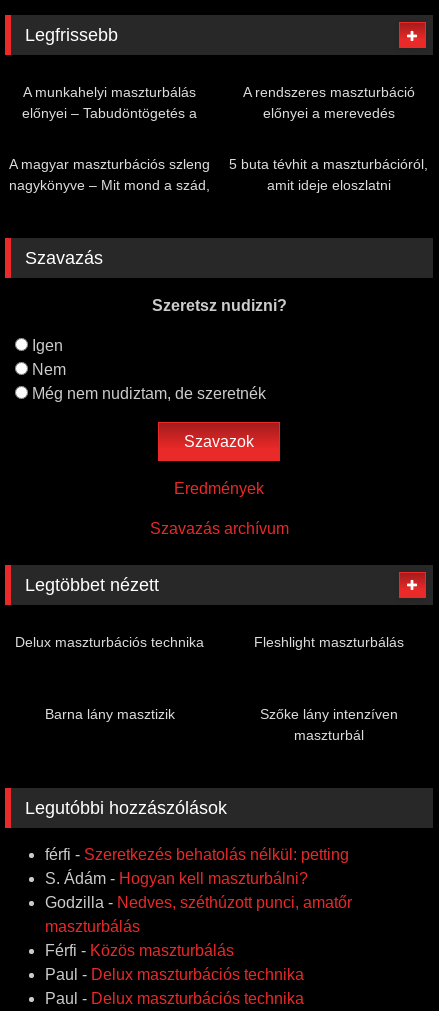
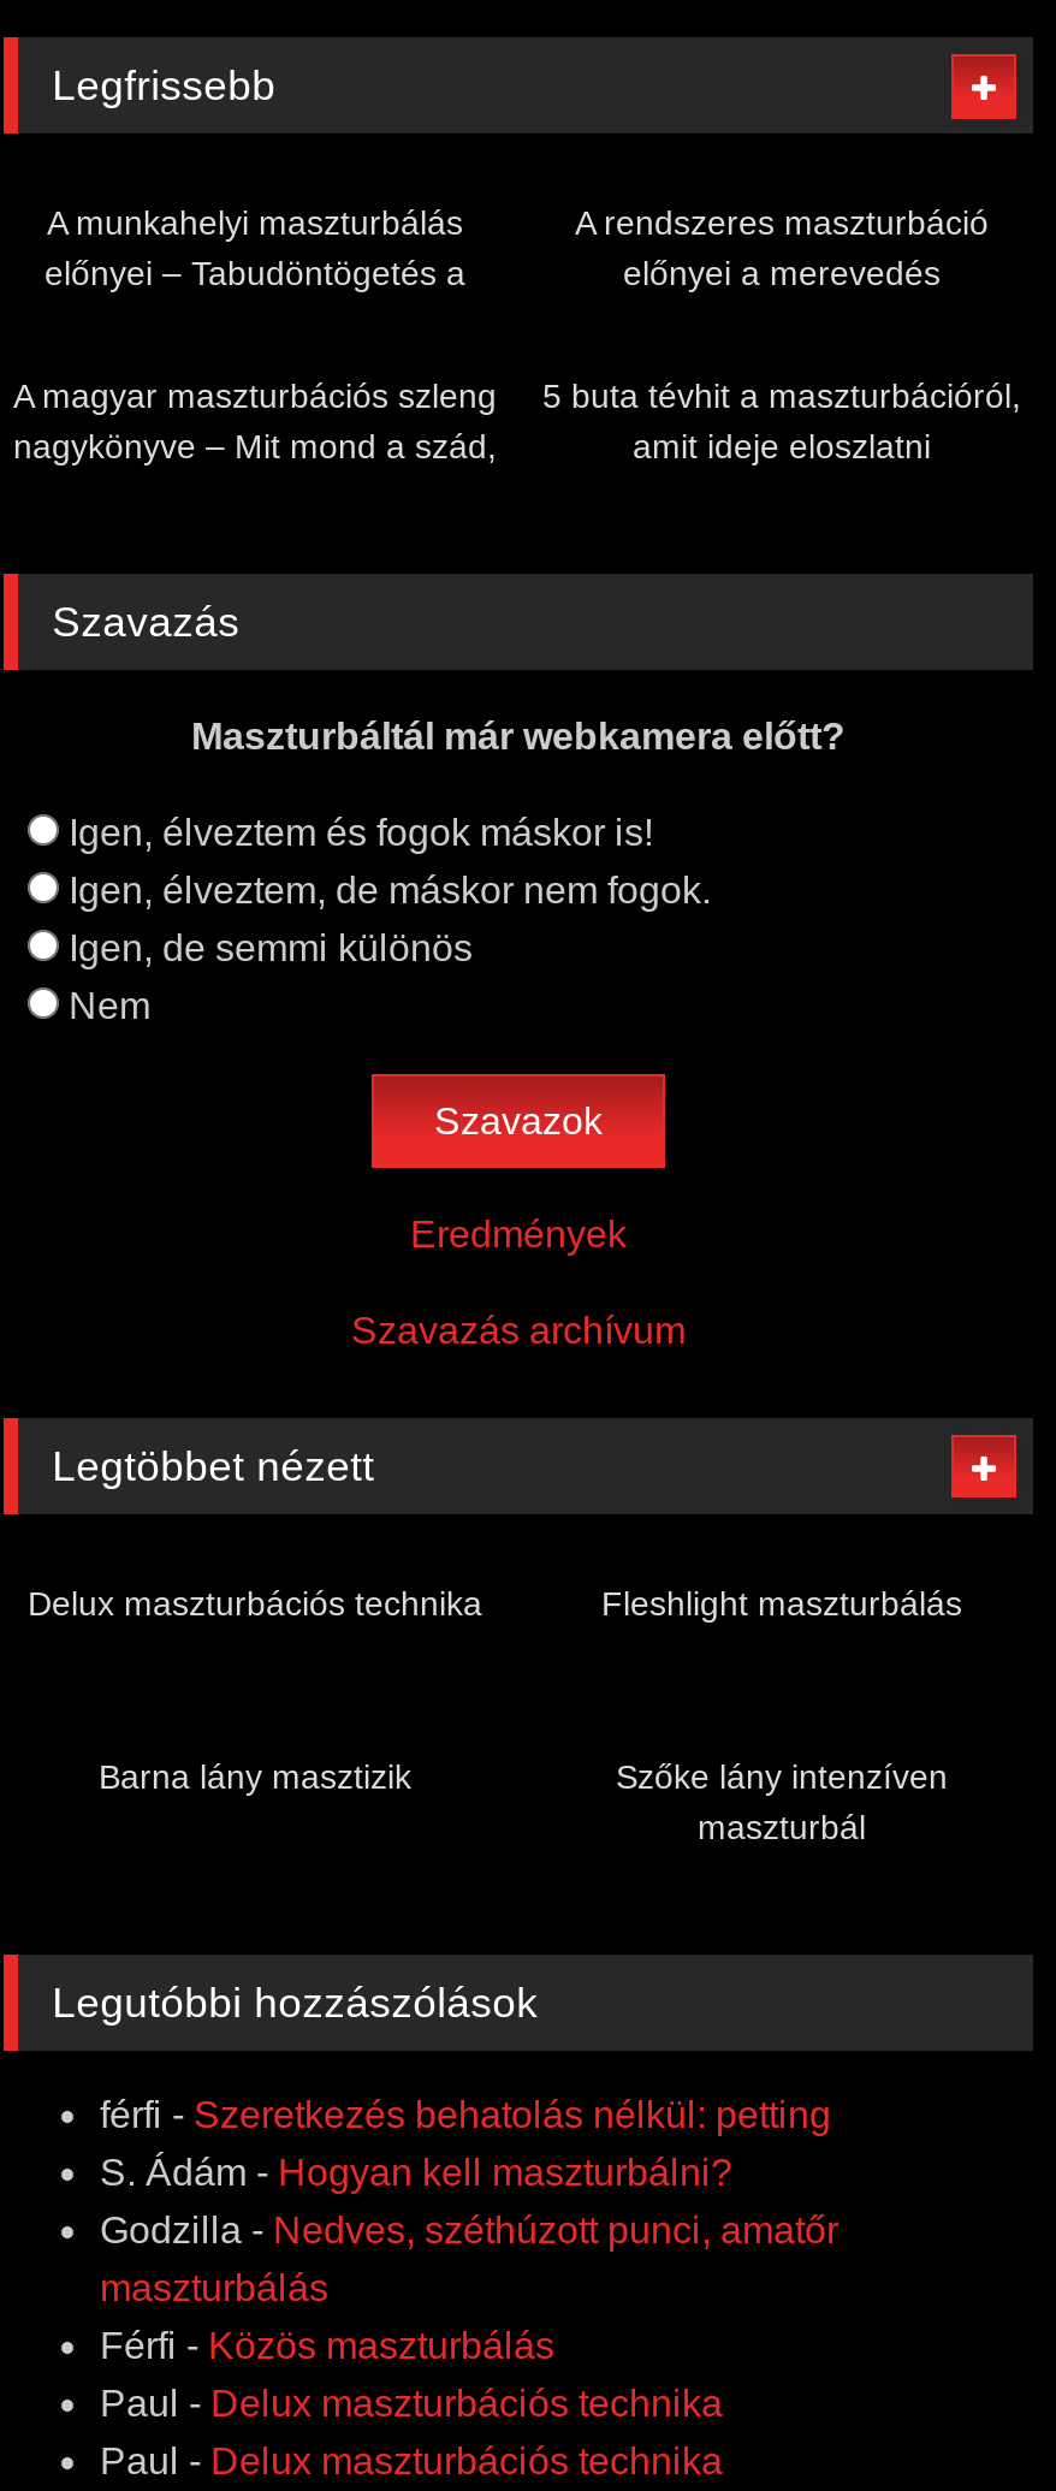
[151,297,286,314] Szeretsz nudizni? -> [191,716,846,757] Maszturbáltál már webkamera előtt?
[32,337,63,354] Igen -> [69,812,711,969] Igen, élveztem és fogok máskor is! | Igen, élveztem, de máskor nem fogok. | Igen, de semmi különös
moved [32,361,66,378] -> [69,986,150,1026]: Nem
[32,385,266,402] Még nem nudiztam, de szeretnék -> none

